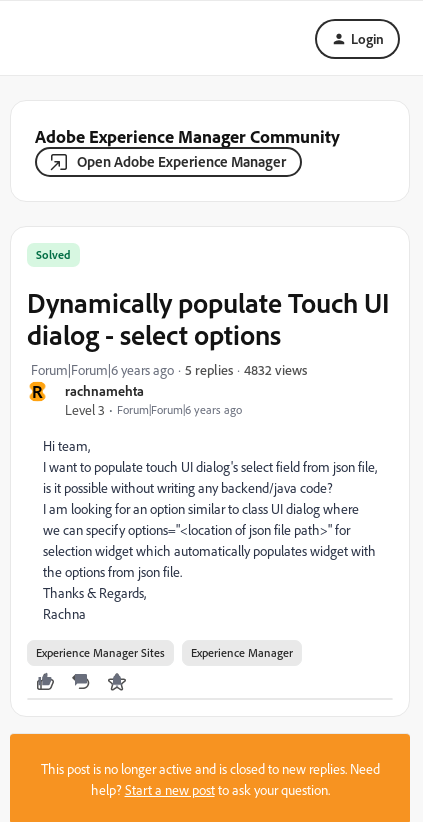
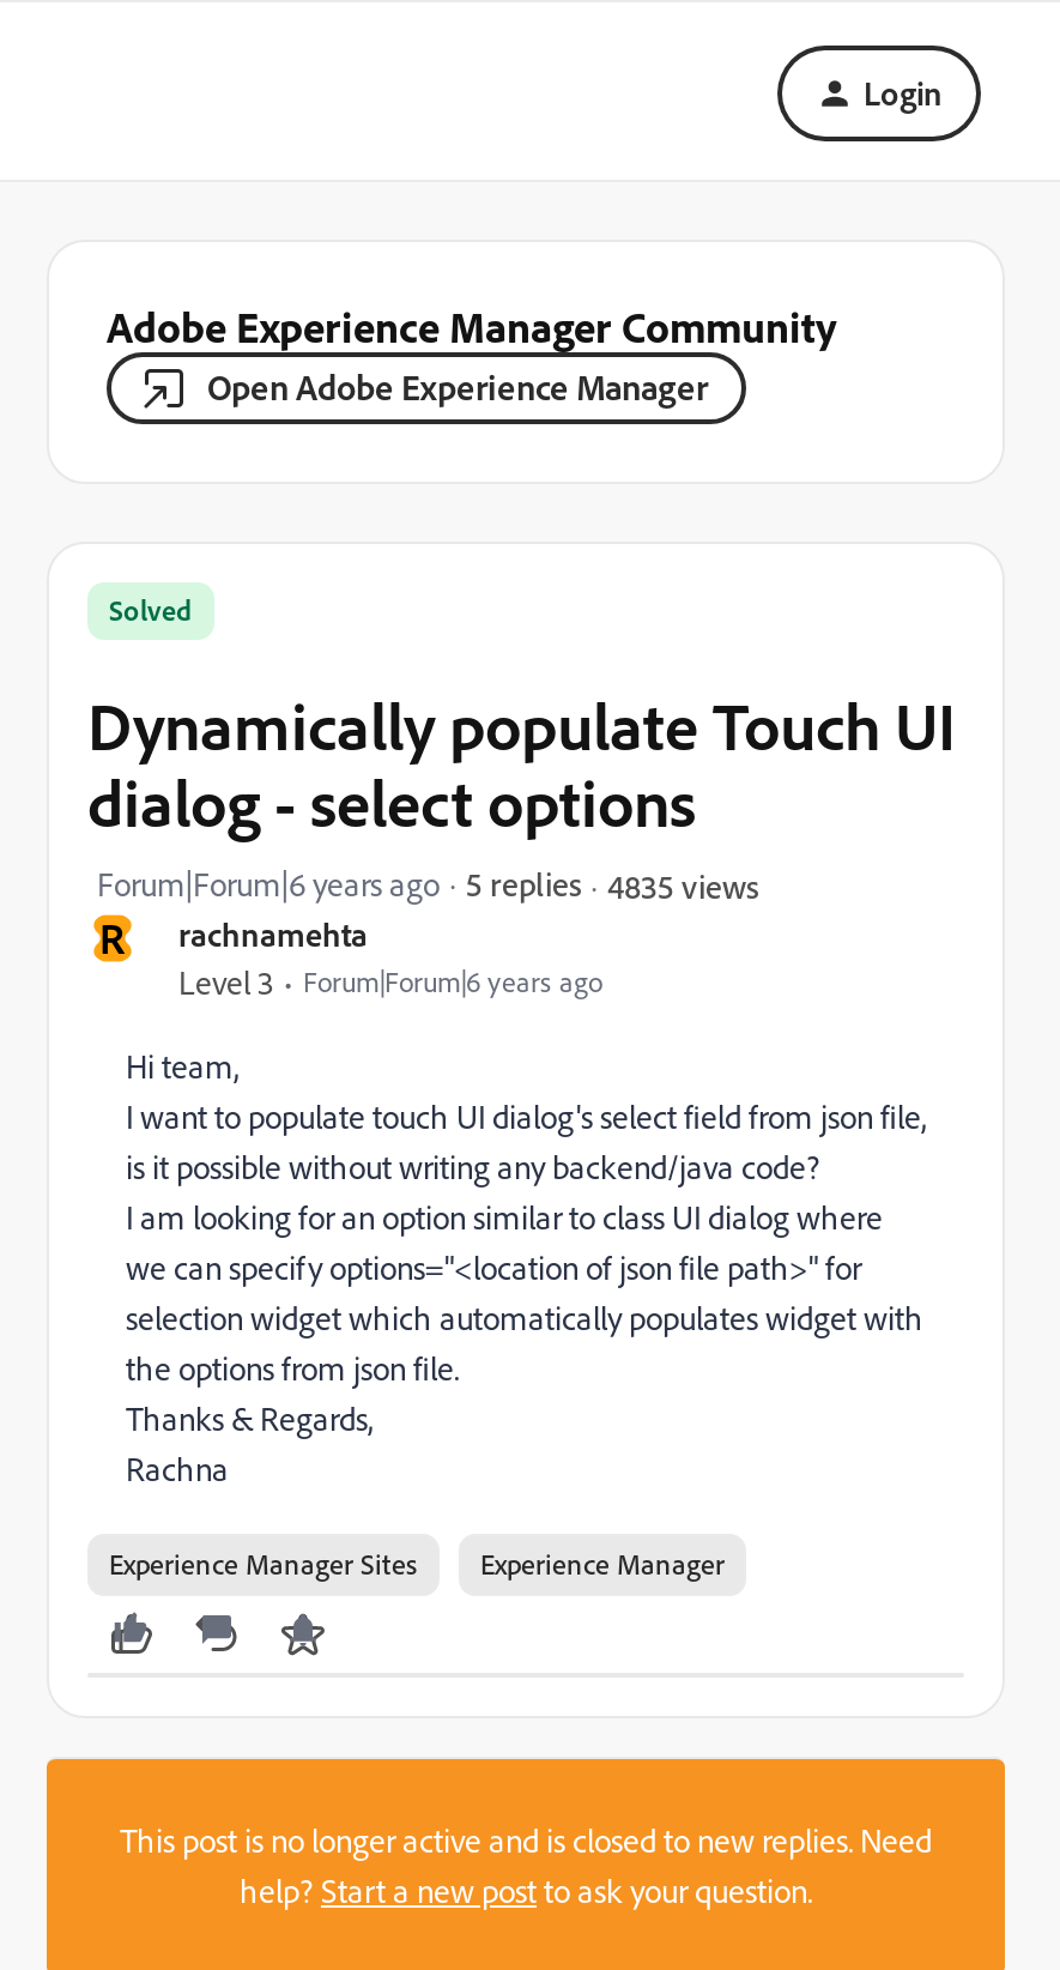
[244,360,307,377] 4832 views -> [607,864,758,905] 4835 views

